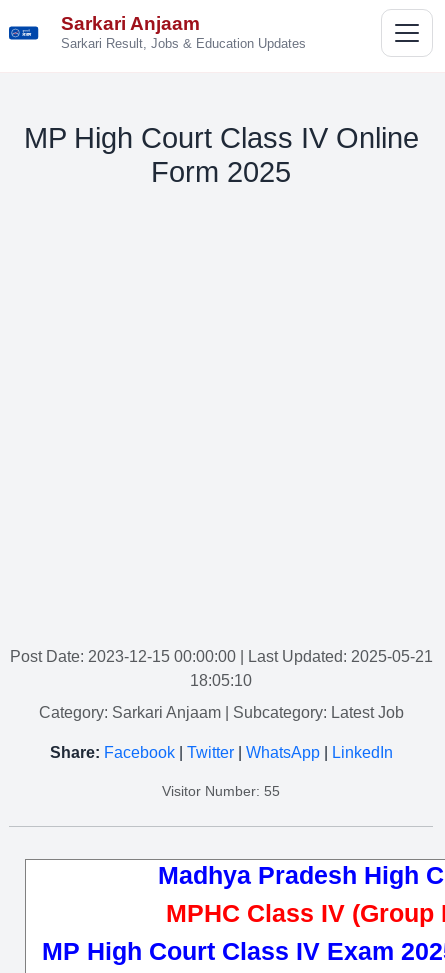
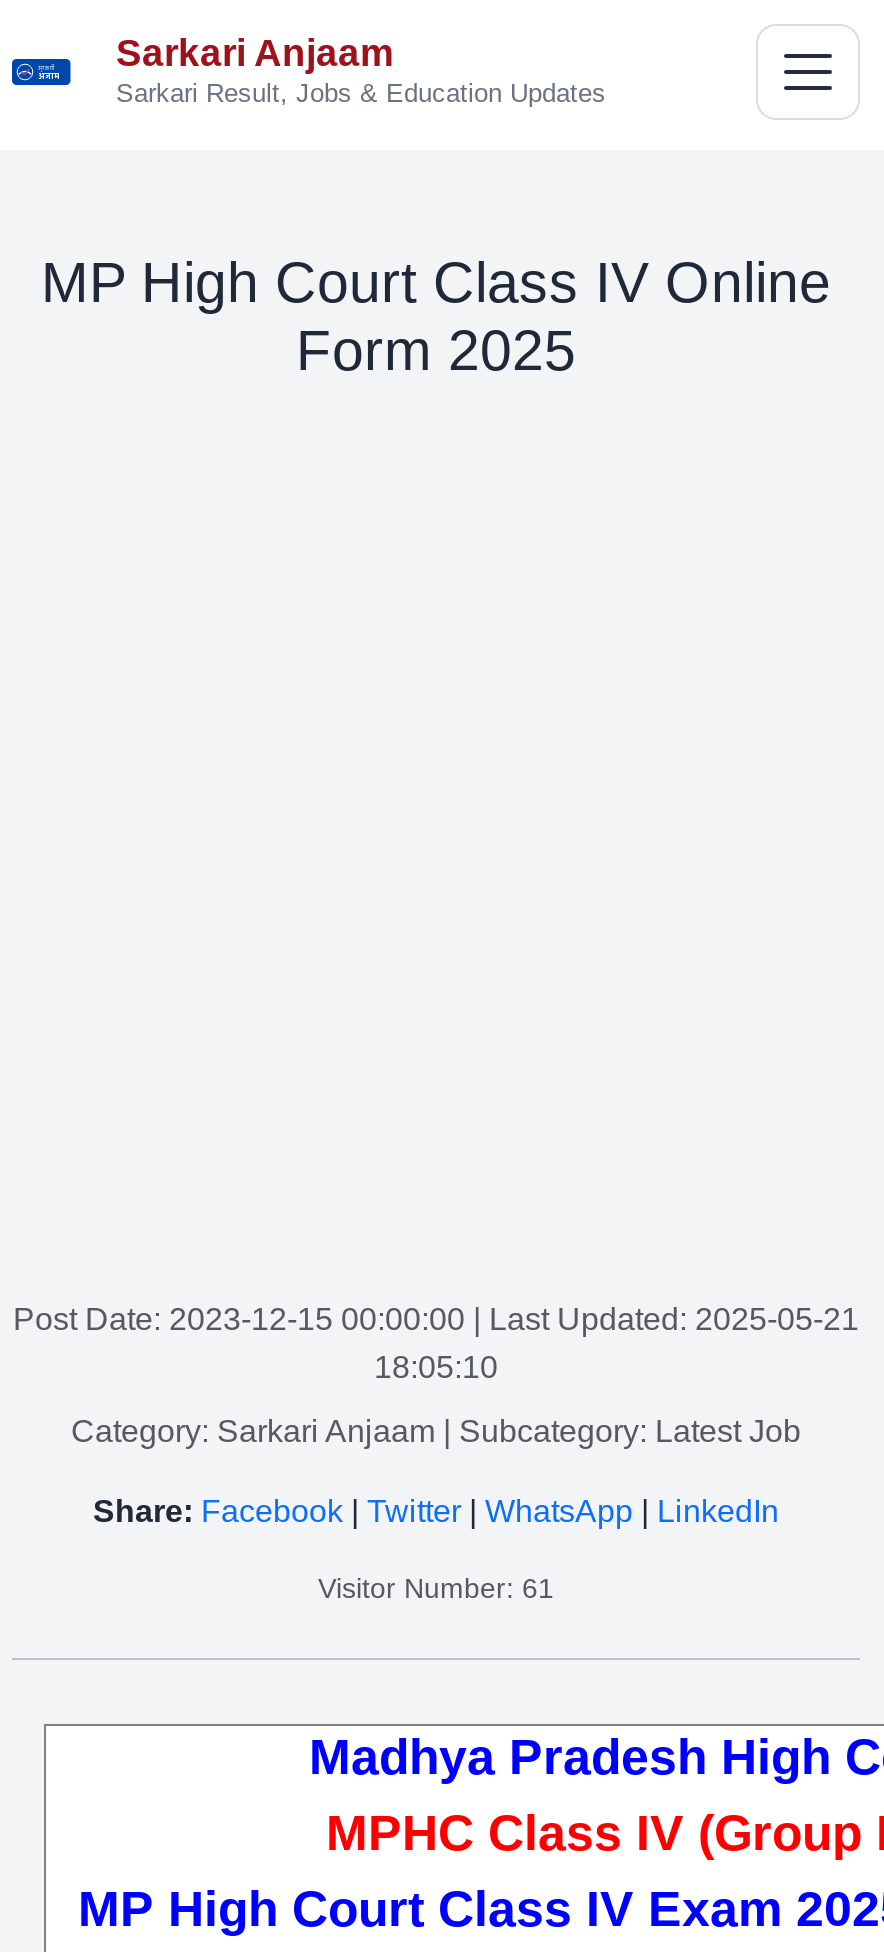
[162,783,280,799] Visitor Number: 55 -> [318,1572,554,1604] Visitor Number: 61

